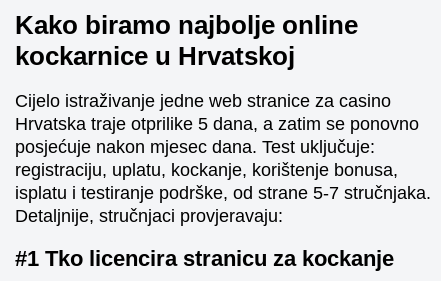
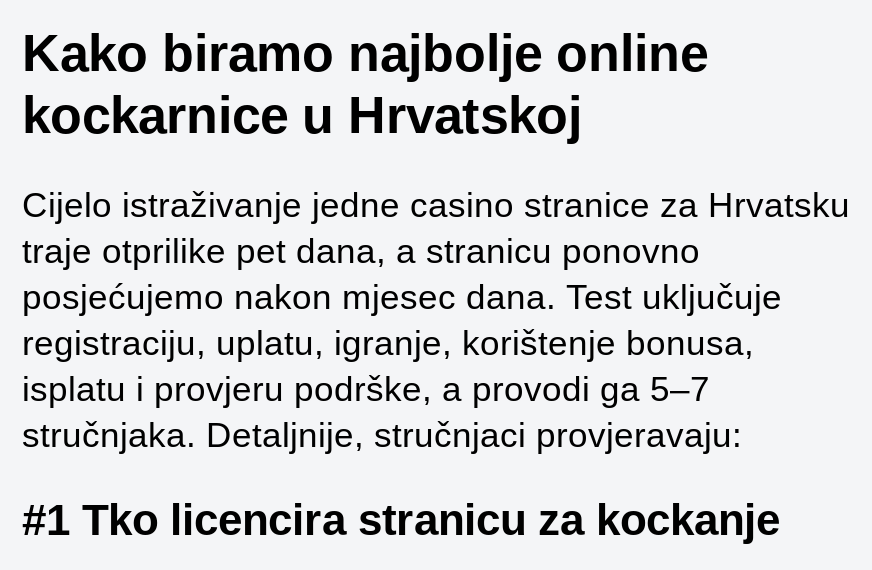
[15,91,431,226] Cijelo istraživanje jedne web stranice za casino | Hrvatska traje otprilike 5 dana, a zatim se ponovno | posjećuje nakon mjesec dana. Test uključuje: | registraciju, uplatu, kockanje, korištenje bonusa, | isplatu i testiranje podrške, od strane 5-7 stručnjaka. | Detaljnije, stručnjaci provjeravaju: -> [22,185,850,455] Cijelo istraživanje jedne casino stranice za Hrvatsku | traje otprilike pet dana, a stranicu ponovno | posjećujemo nakon mjesec dana. Test uključuje | registraciju, uplatu, igranje, korištenje bonusa, | isplatu i provjeru podrške, a provodi ga 5–7 | stručnjaka. Detaljnije, stručnjaci provjeravaju:

